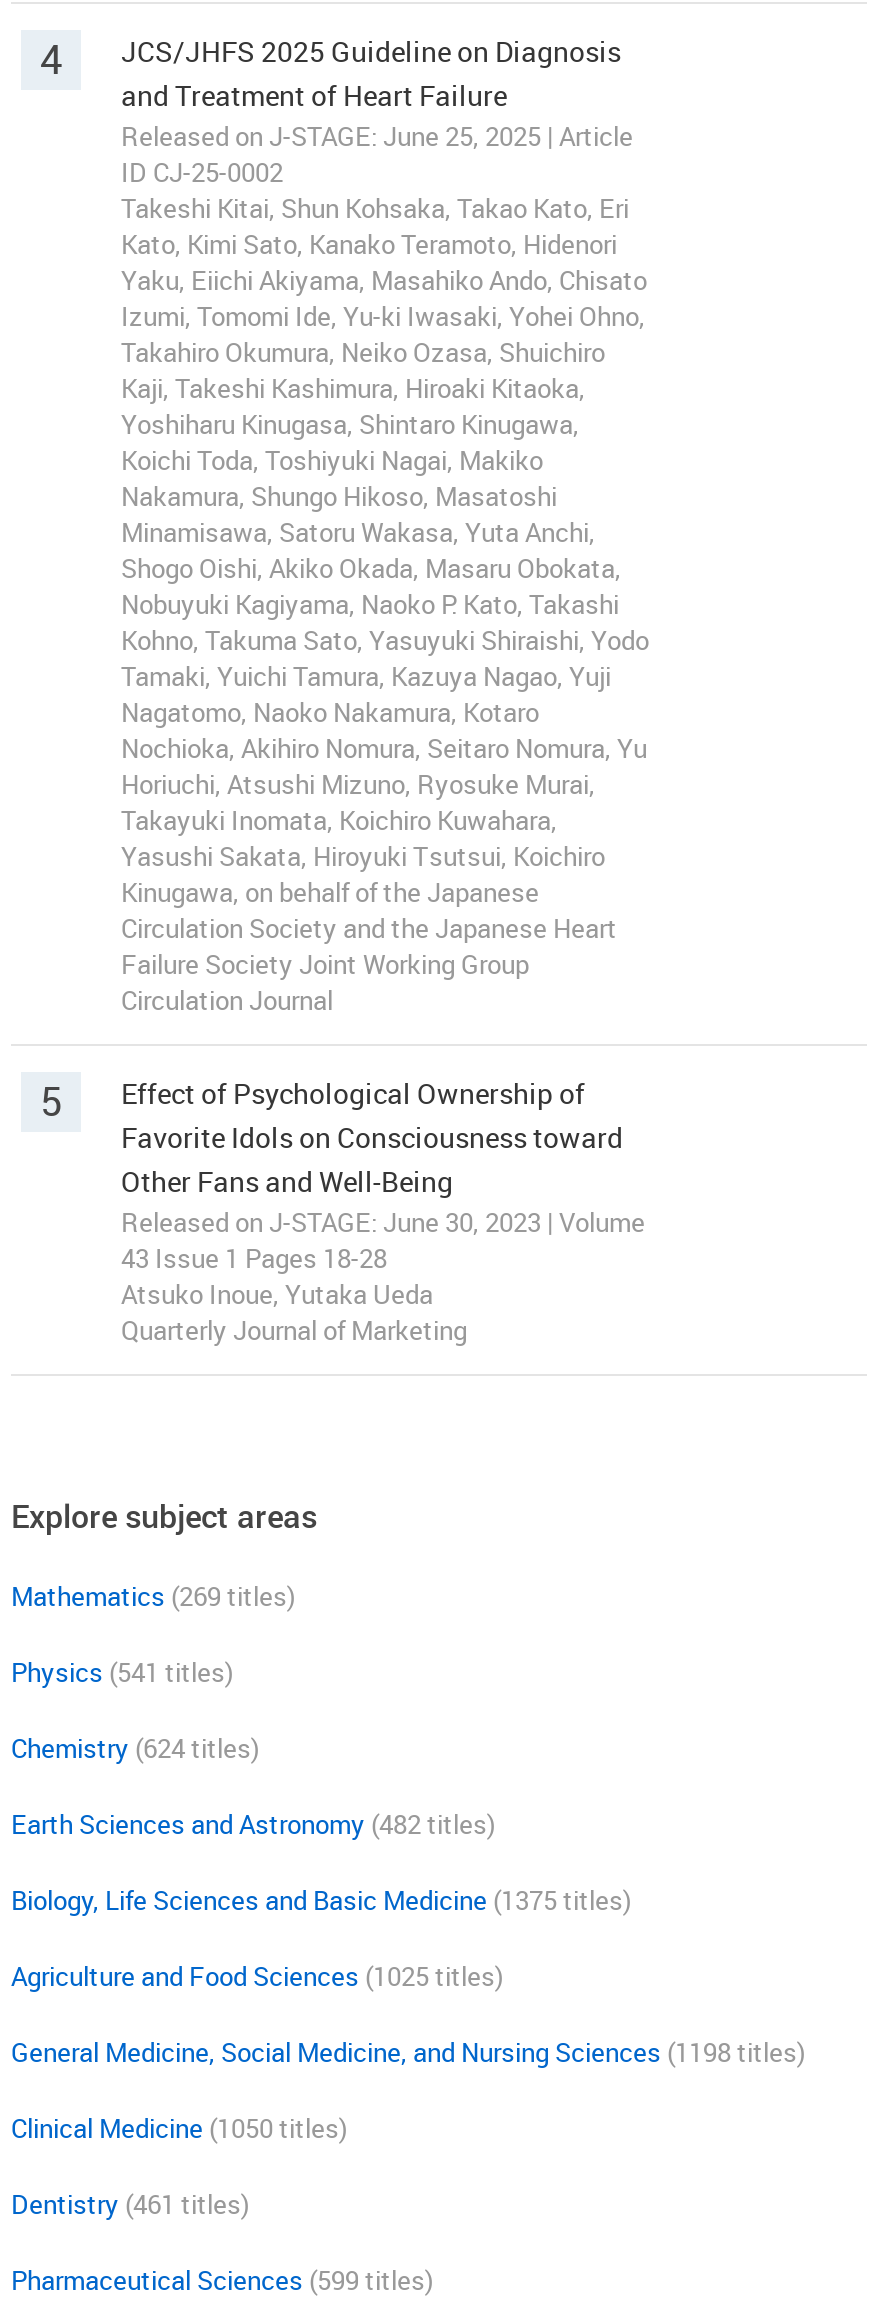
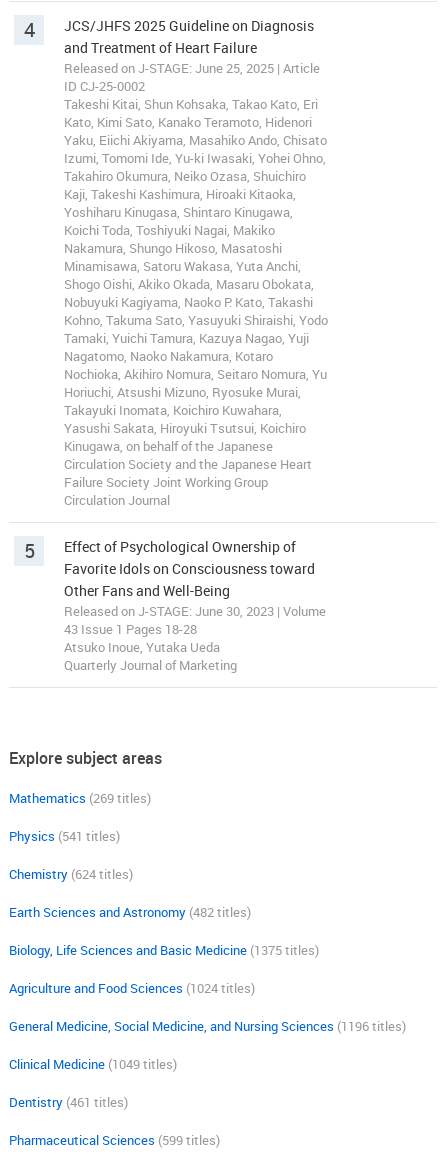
[11,1958,503,1994] Agriculture and Food Sciences (1025 titles) -> [9,979,255,997] Agriculture and Food Sciences (1024 titles)
[11,2034,805,2070] General Medicine, Social Medicine, and Nursing Sciences (1198 titles) -> [9,1017,406,1035] General Medicine, Social Medicine, and Nursing Sciences (1196 titles)
[11,2110,347,2146] Clinical Medicine (1050 titles) -> [9,1055,177,1073] Clinical Medicine (1049 titles)

